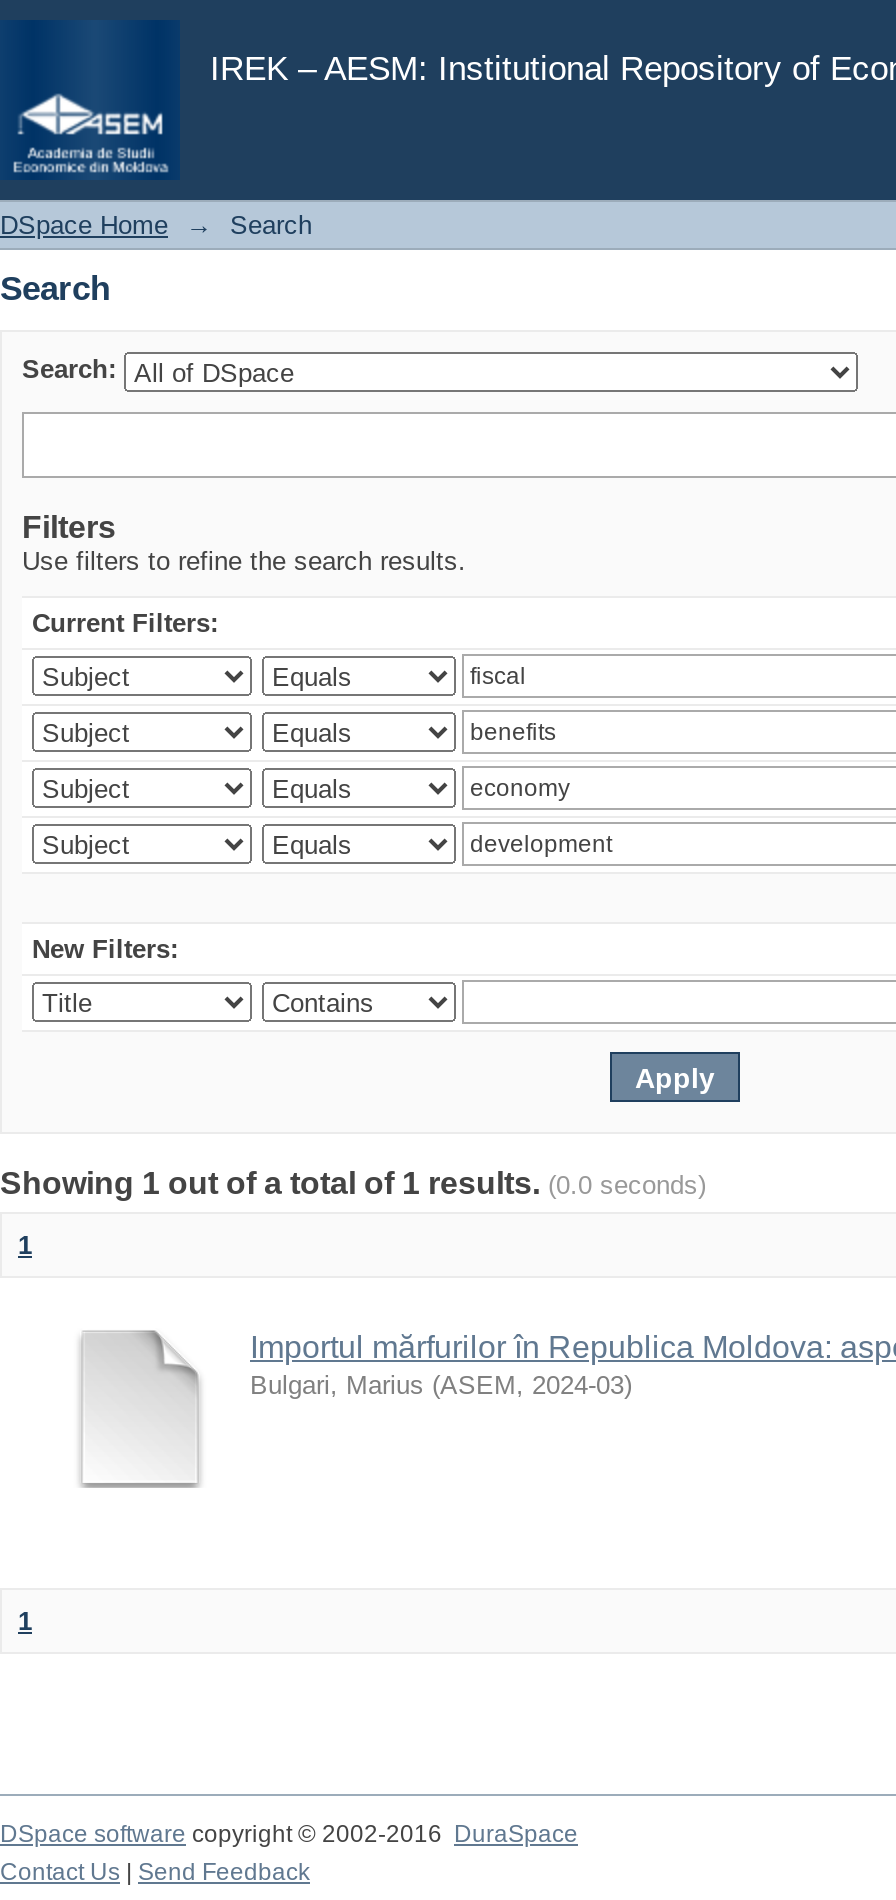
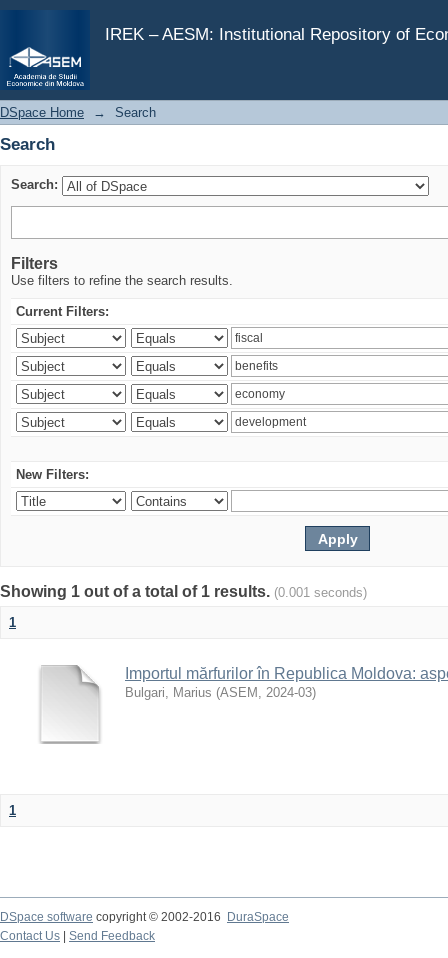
[0,1166,706,1200] Showing 1 out of a total of 1 results. (0.0 seconds) -> [0,583,367,600] Showing 1 out of a total of 1 results. (0.001 seconds)

